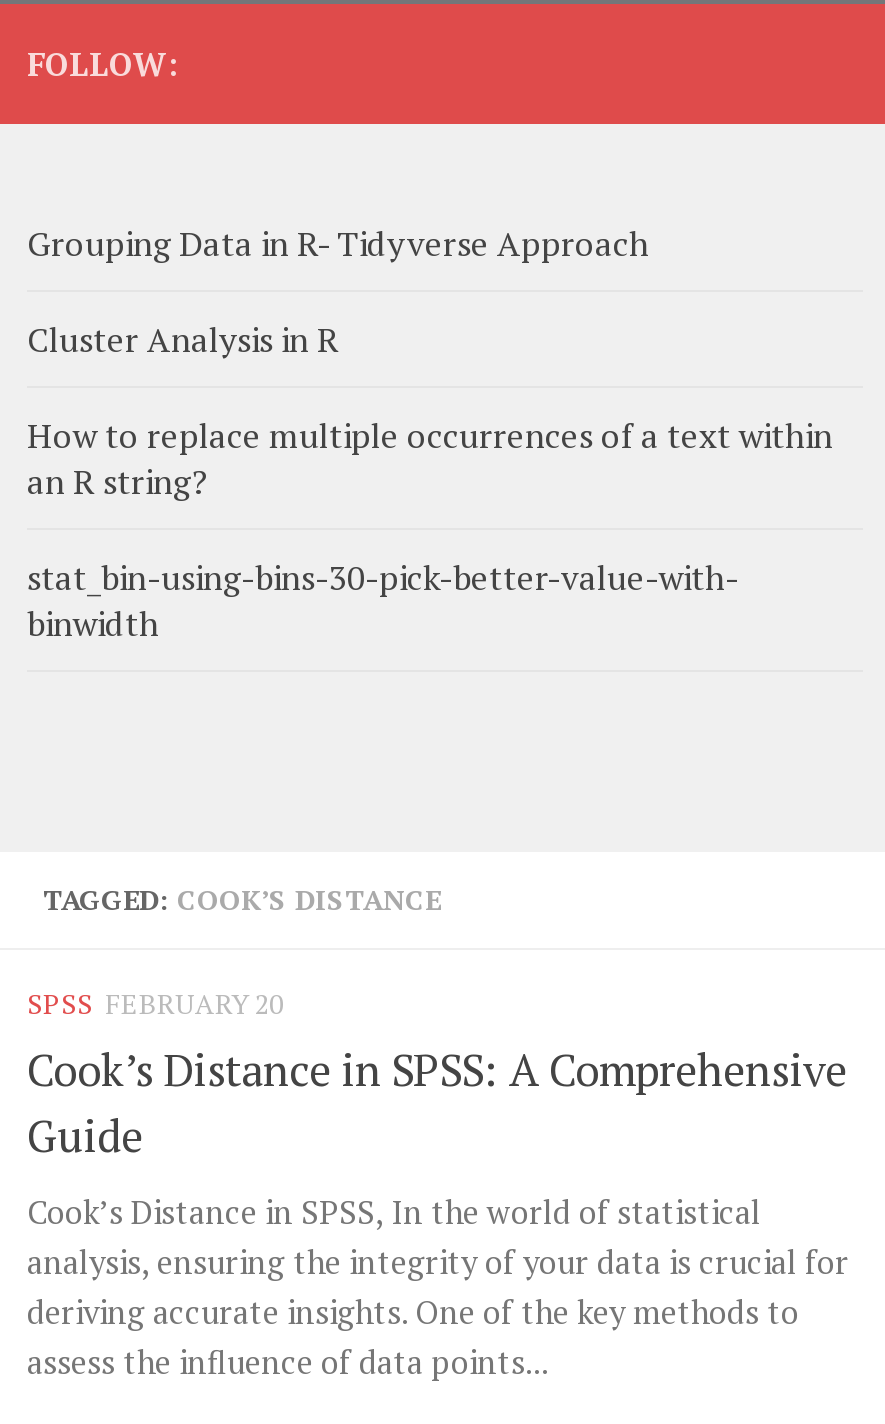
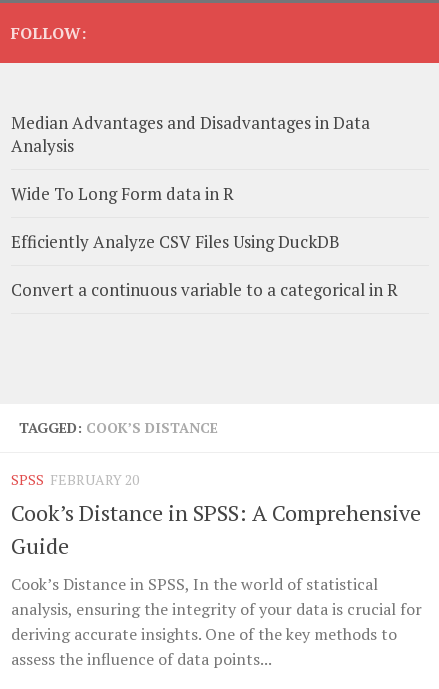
[27,220,649,266] Grouping Data in R- Tidyverse Approach -> [11,111,370,157] Median Advantages and Disadvantages in Data | Analysis
[27,316,339,362] Cluster Analysis in R -> [11,182,234,205] Wide To Long Form data in R
[27,412,833,504] How to replace multiple occurrences of a text within | an R string? -> [11,230,340,253] Efficiently Analyze CSV Files Using DuckDB
[27,554,739,646] stat_bin-using-bins-30-pick-better-value-with- | binwidth -> [11,278,398,301] Convert a continuous variable to a categorical in R

